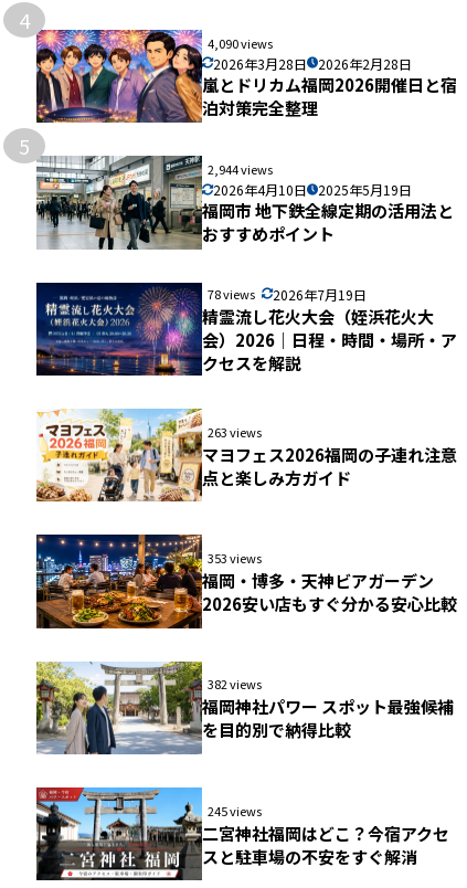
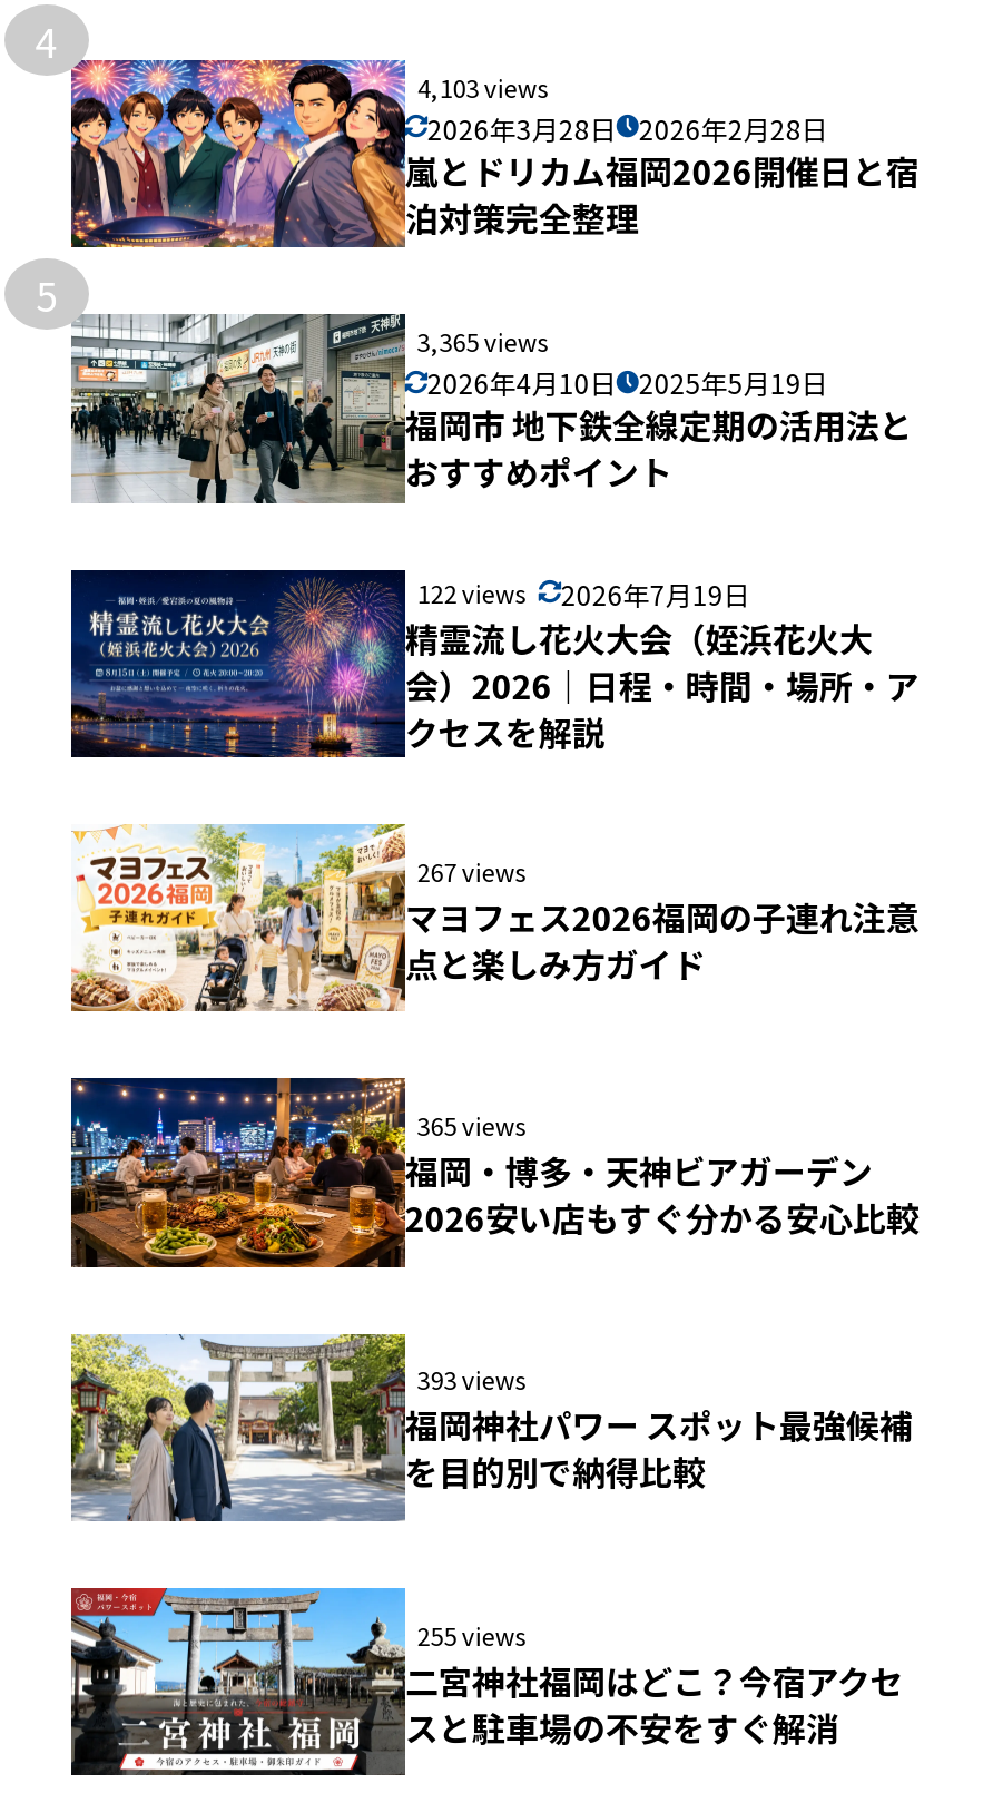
[208,34,273,52] 4,090 views -> [417,69,549,105] 4,103 views
[208,160,273,178] 2,944 views -> [417,324,549,359] 3,365 views
[208,285,366,303] 78 views 2026年7月19日 -> [417,574,750,612] 122 views 2026年7月19日
[208,423,262,440] 263 views -> [417,852,526,888] 267 views
[208,549,262,567] 353 views -> [417,1107,526,1143] 365 views
[208,675,262,693] 382 views -> [417,1362,526,1397] 393 views
[208,802,262,819] 245 views -> [417,1616,526,1652] 255 views

